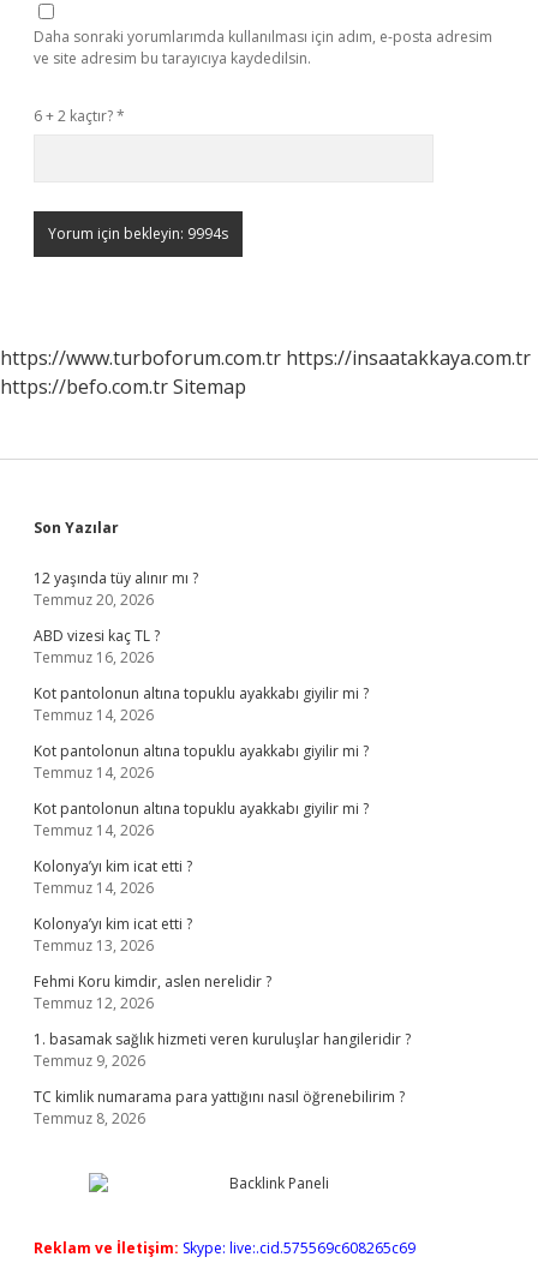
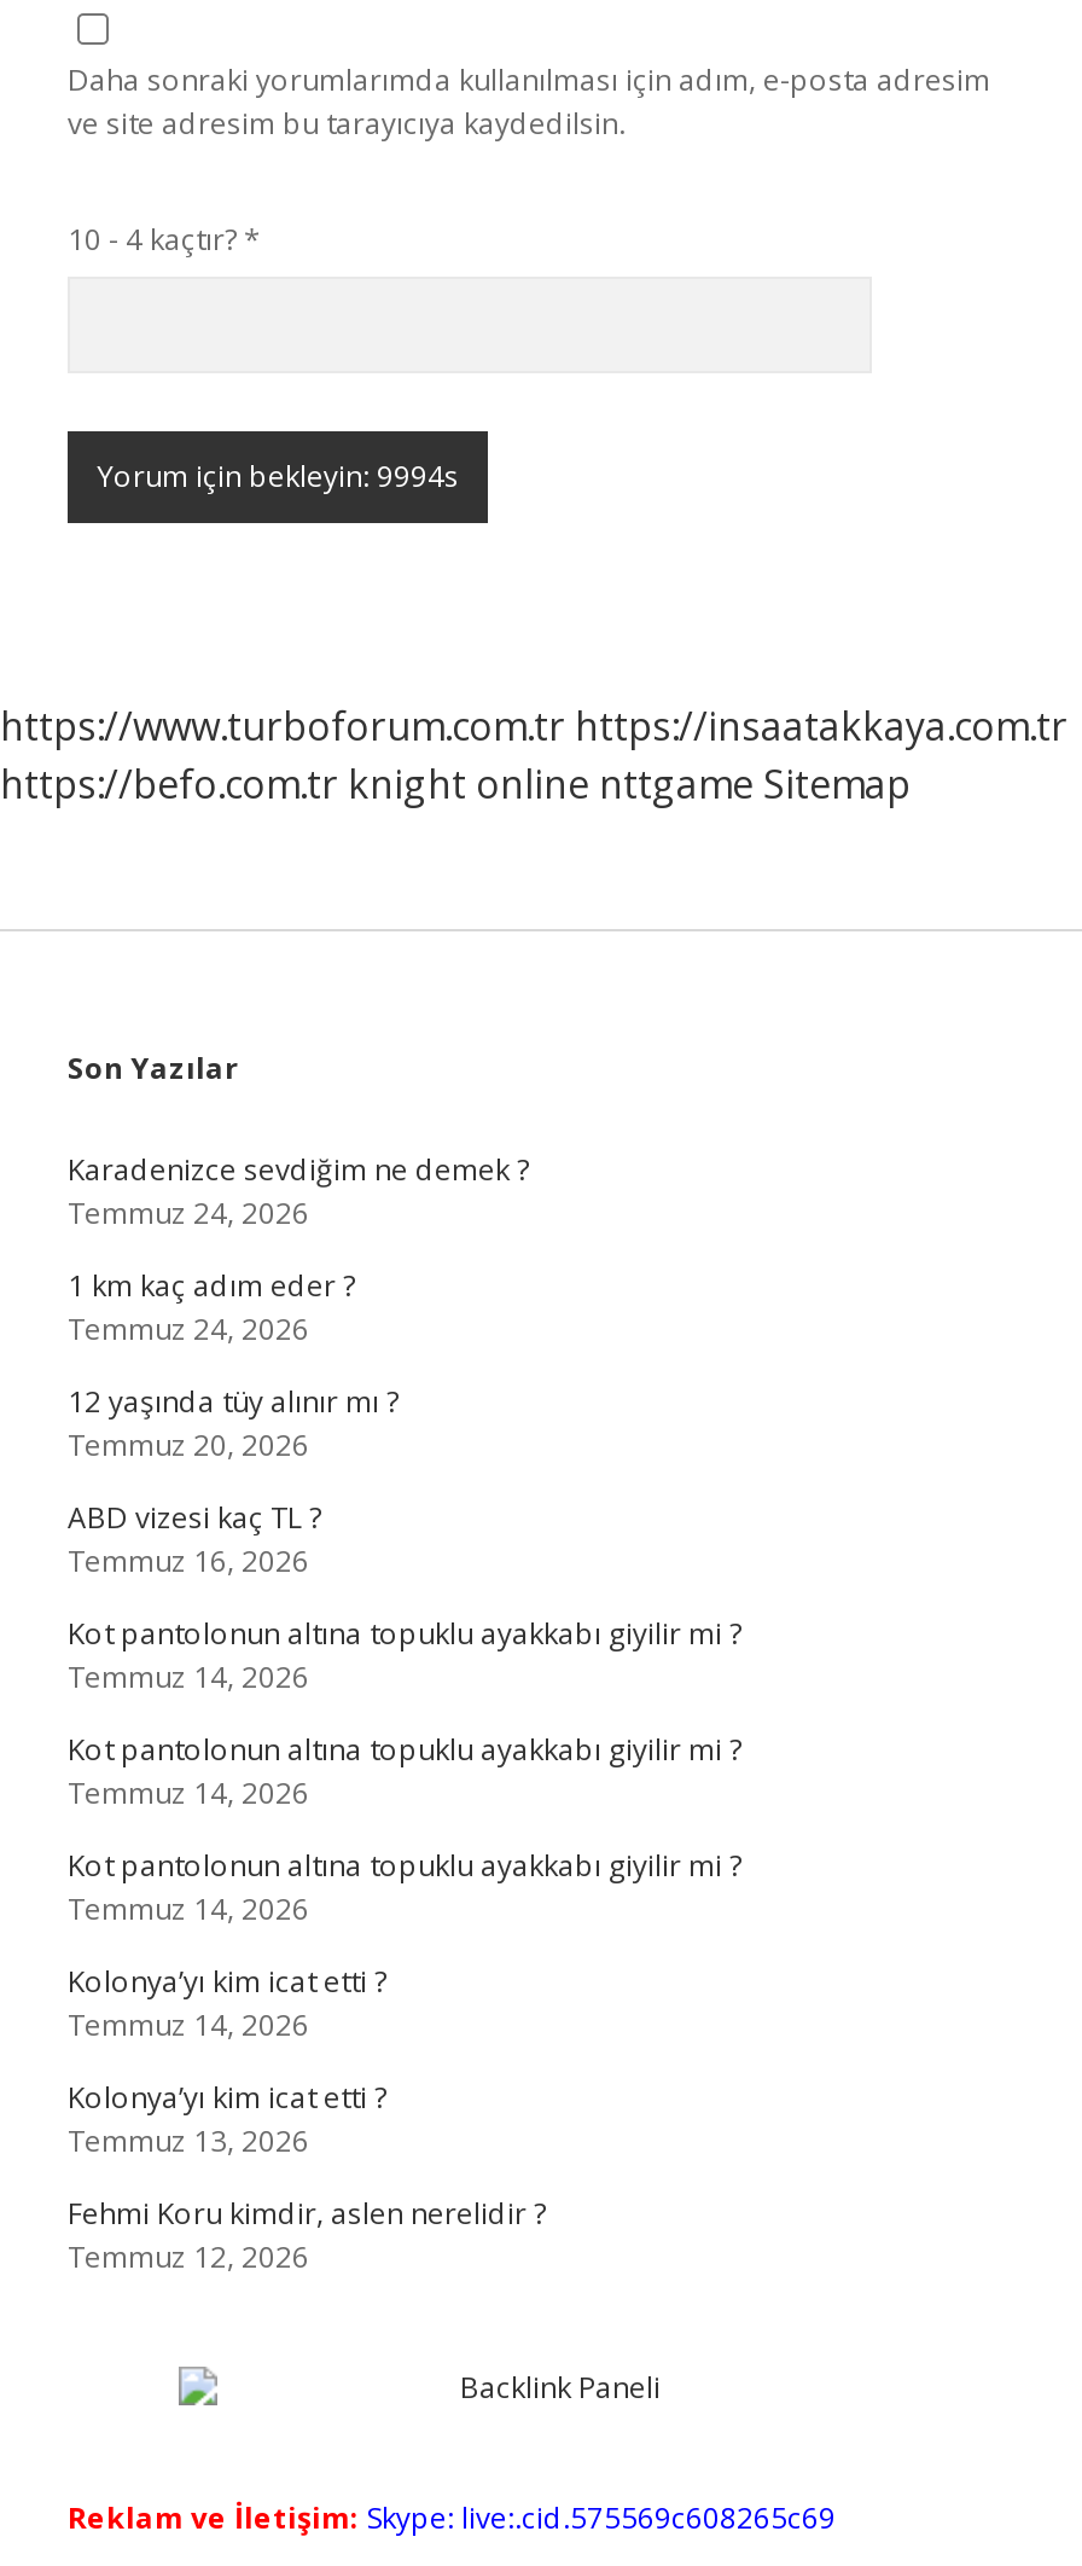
[34,106,125,126] 6 + 2 kaçtır? * -> [68,219,261,260] 10 - 4 kaçtır? *
[0,373,246,400] https://befo.com.tr Sitemap -> [0,757,911,811] https://befo.com.tr knight online nttgame Sitemap
none -> [68,1149,529,1349] Karadenizce sevdiğim ne demek ? | Temmuz 24, 2026 | 1 km kaç adım eder ? | Temmuz 24, 2026
moved [34,568,369,1013] -> [68,1381,741,2277]: 12 yaşında tüy alınır mı ? | Temmuz 20, 2026 | ABD vizesi kaç TL ? | ... | Fehmi Koru kimdir, aslen nerelidir ? | Temmuz 12, 2026
[34,1029,411,1129] 1. basamak sağlık hizmeti veren kuruluşlar hangileridir ? | Temmuz 9, 2026 | TC kimlik numarama para yattığını nasıl öğrenebilirim ? | Temmuz 8, 2026 -> none

